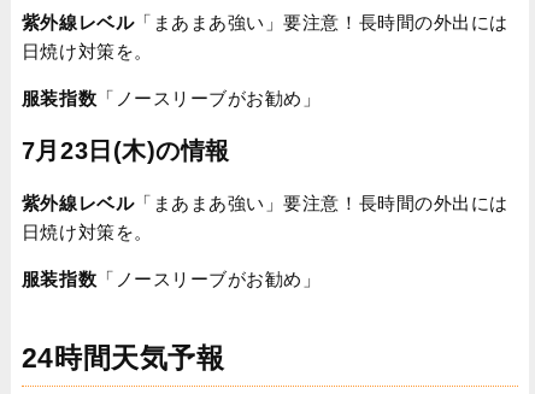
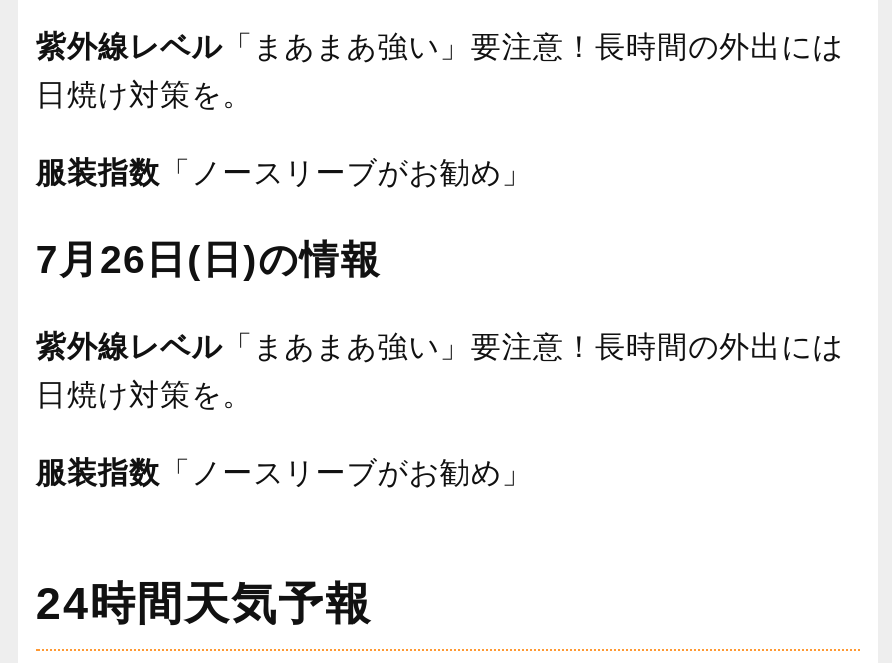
[22,137,230,164] 7月23日(木)の情報 -> [36,237,382,281] 7月26日(日)の情報

